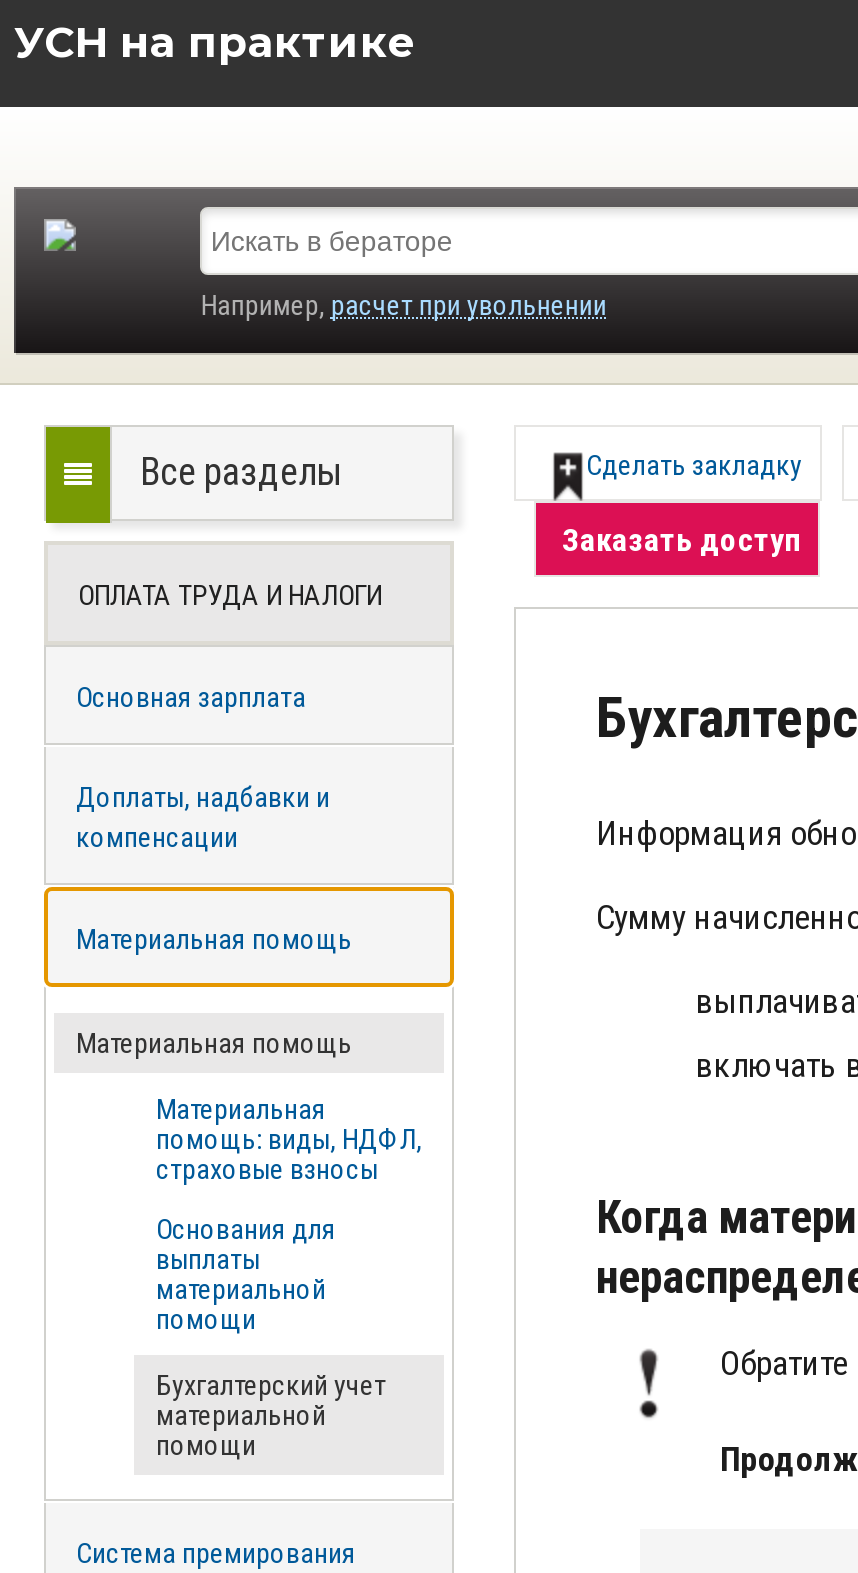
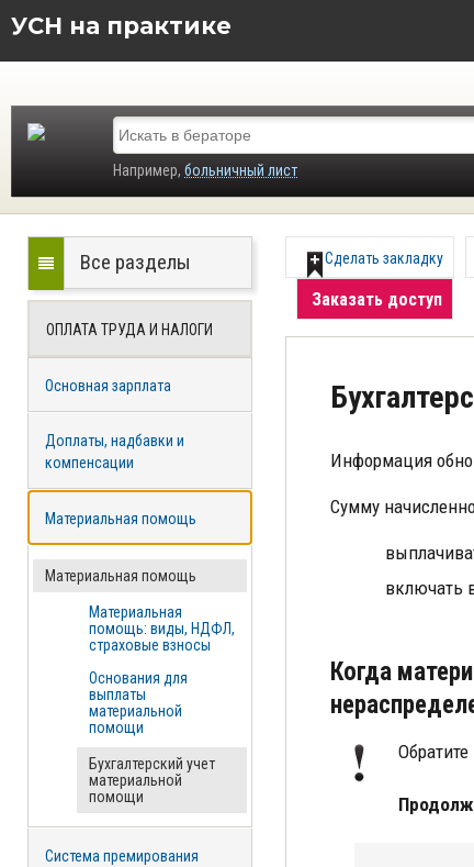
[201,289,607,321] Например, расчет при увольнении -> [113,162,298,179] Например, больничный лист

